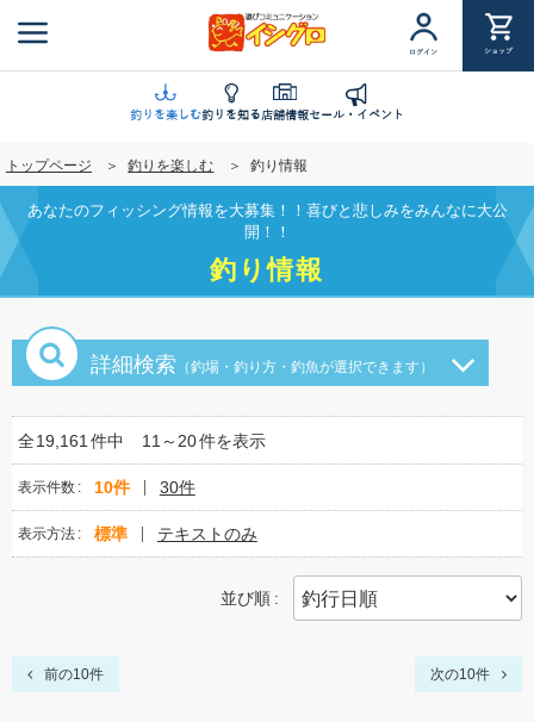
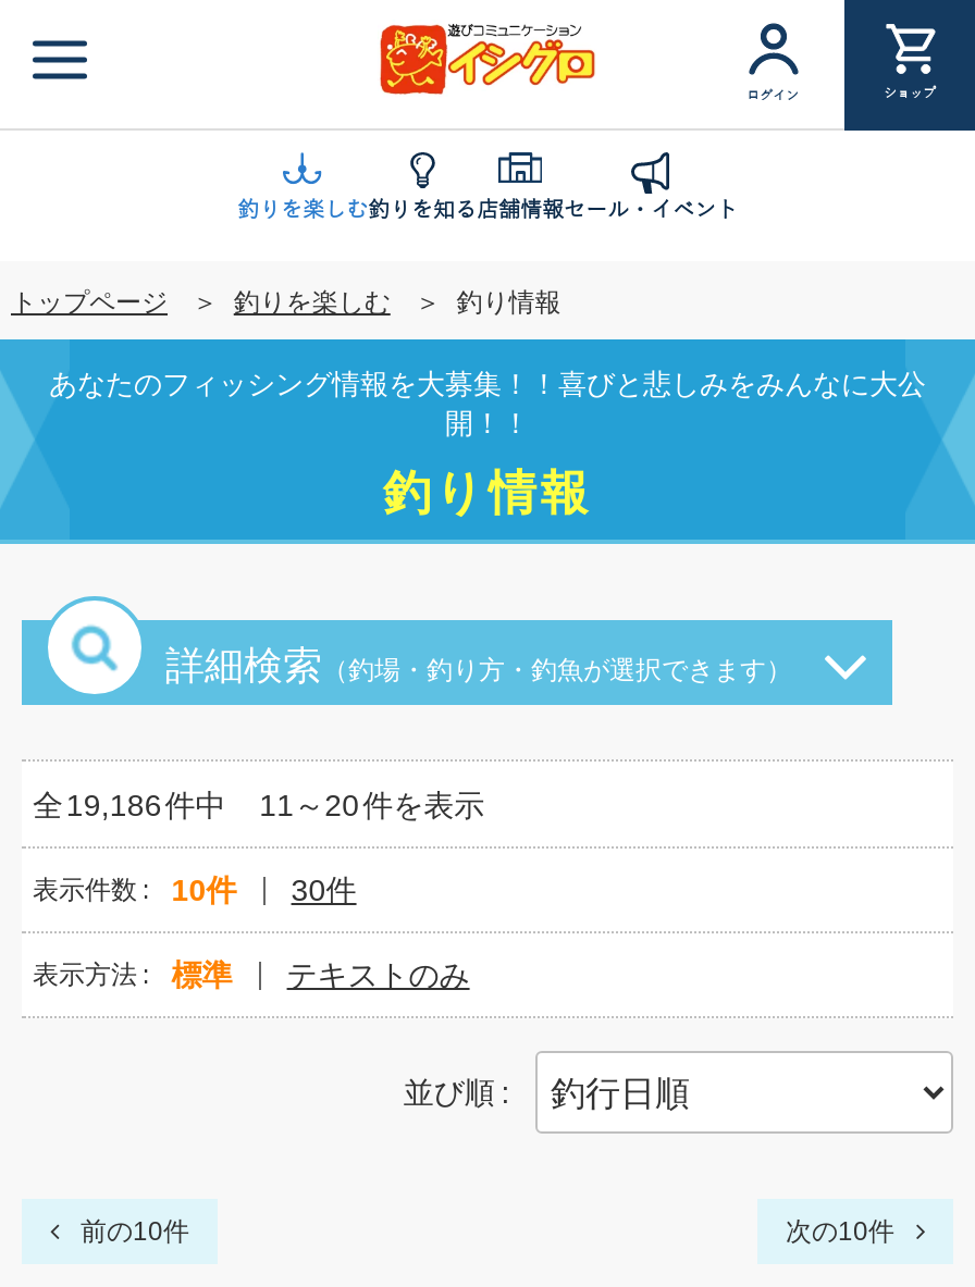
[18,431,265,450] 全 19,161 件中 11～20 件を表示 -> [33,788,484,822] 全 19,186 件中 11～20 件を表示

